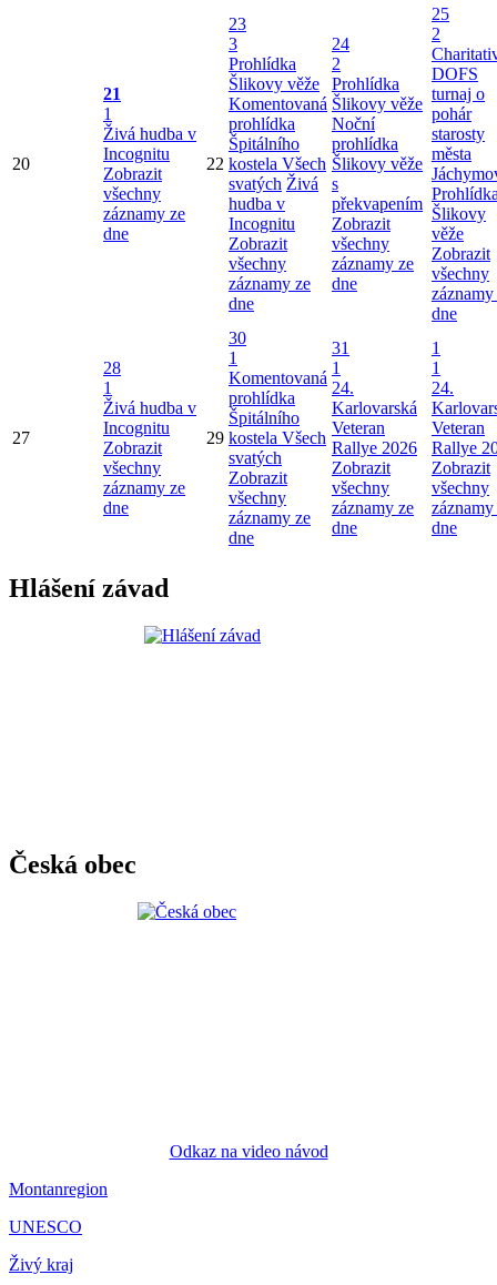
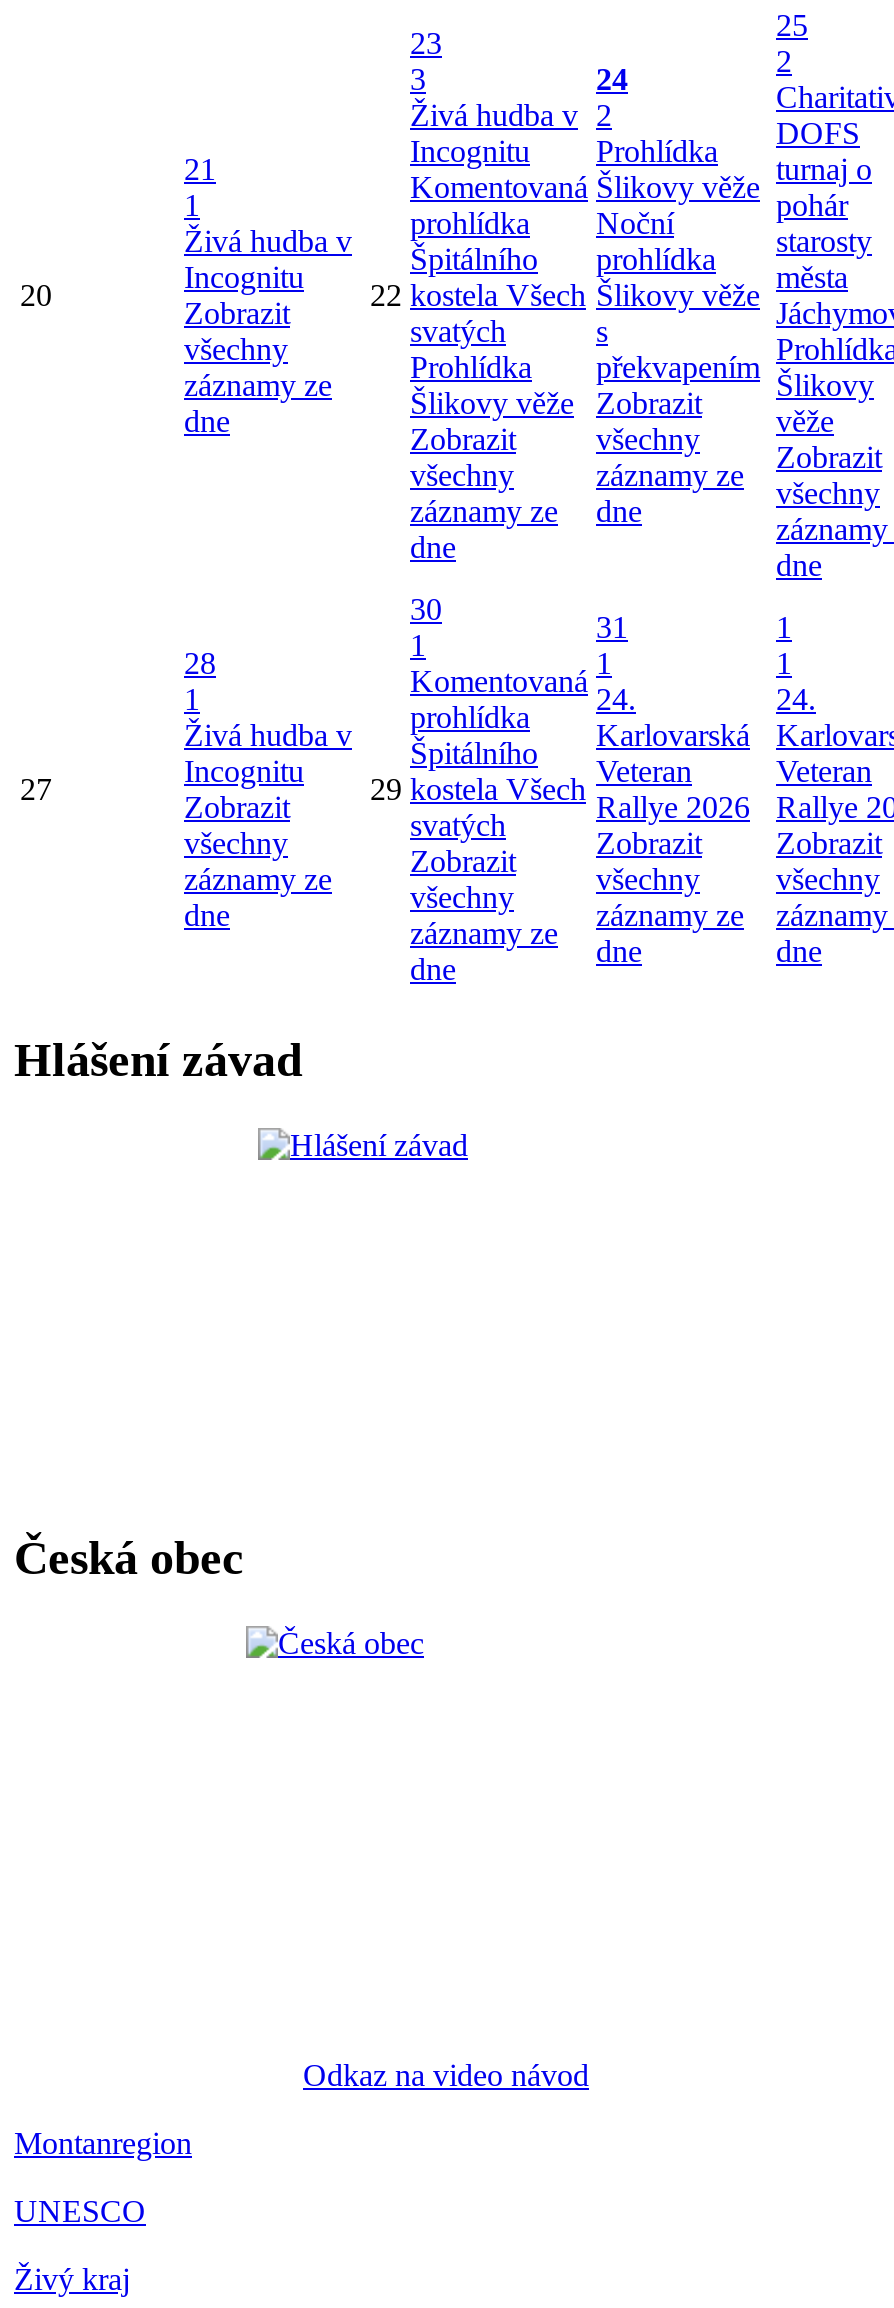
[229,55,319,93] Prohlídka | Šlikovy věže -> [410,98,578,168] Živá hudba v | Incognitu
[229,174,318,233] svatých Živá | hudba v | Incognitu -> [410,314,574,420] svatých | Prohlídka | Šlikovy věže

